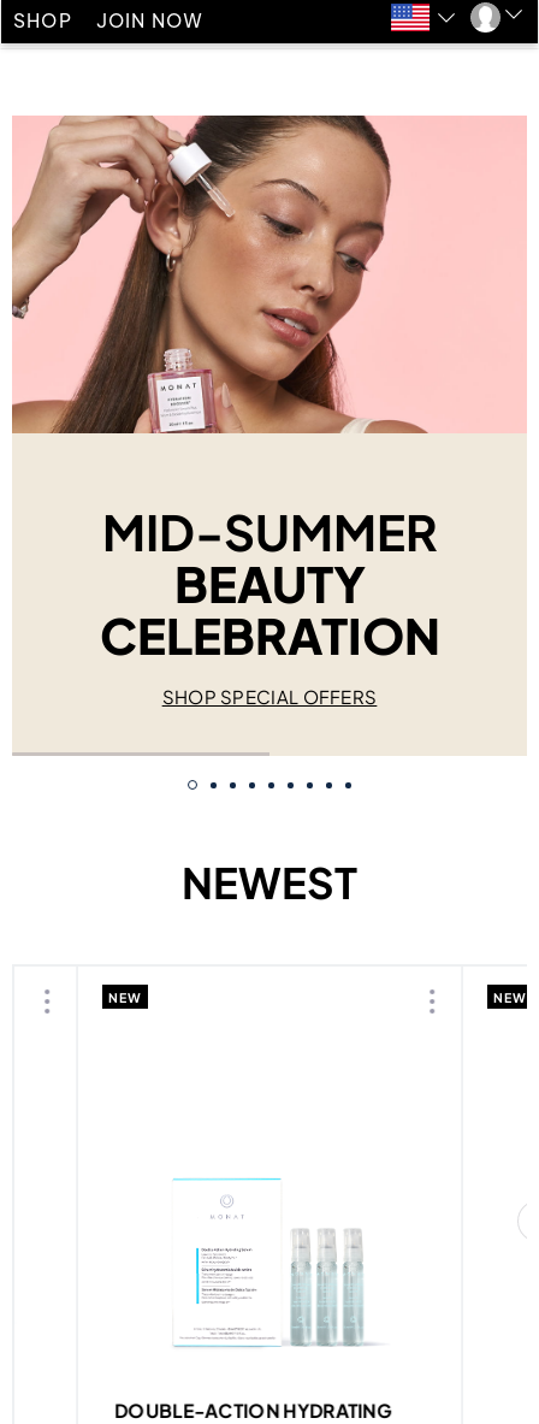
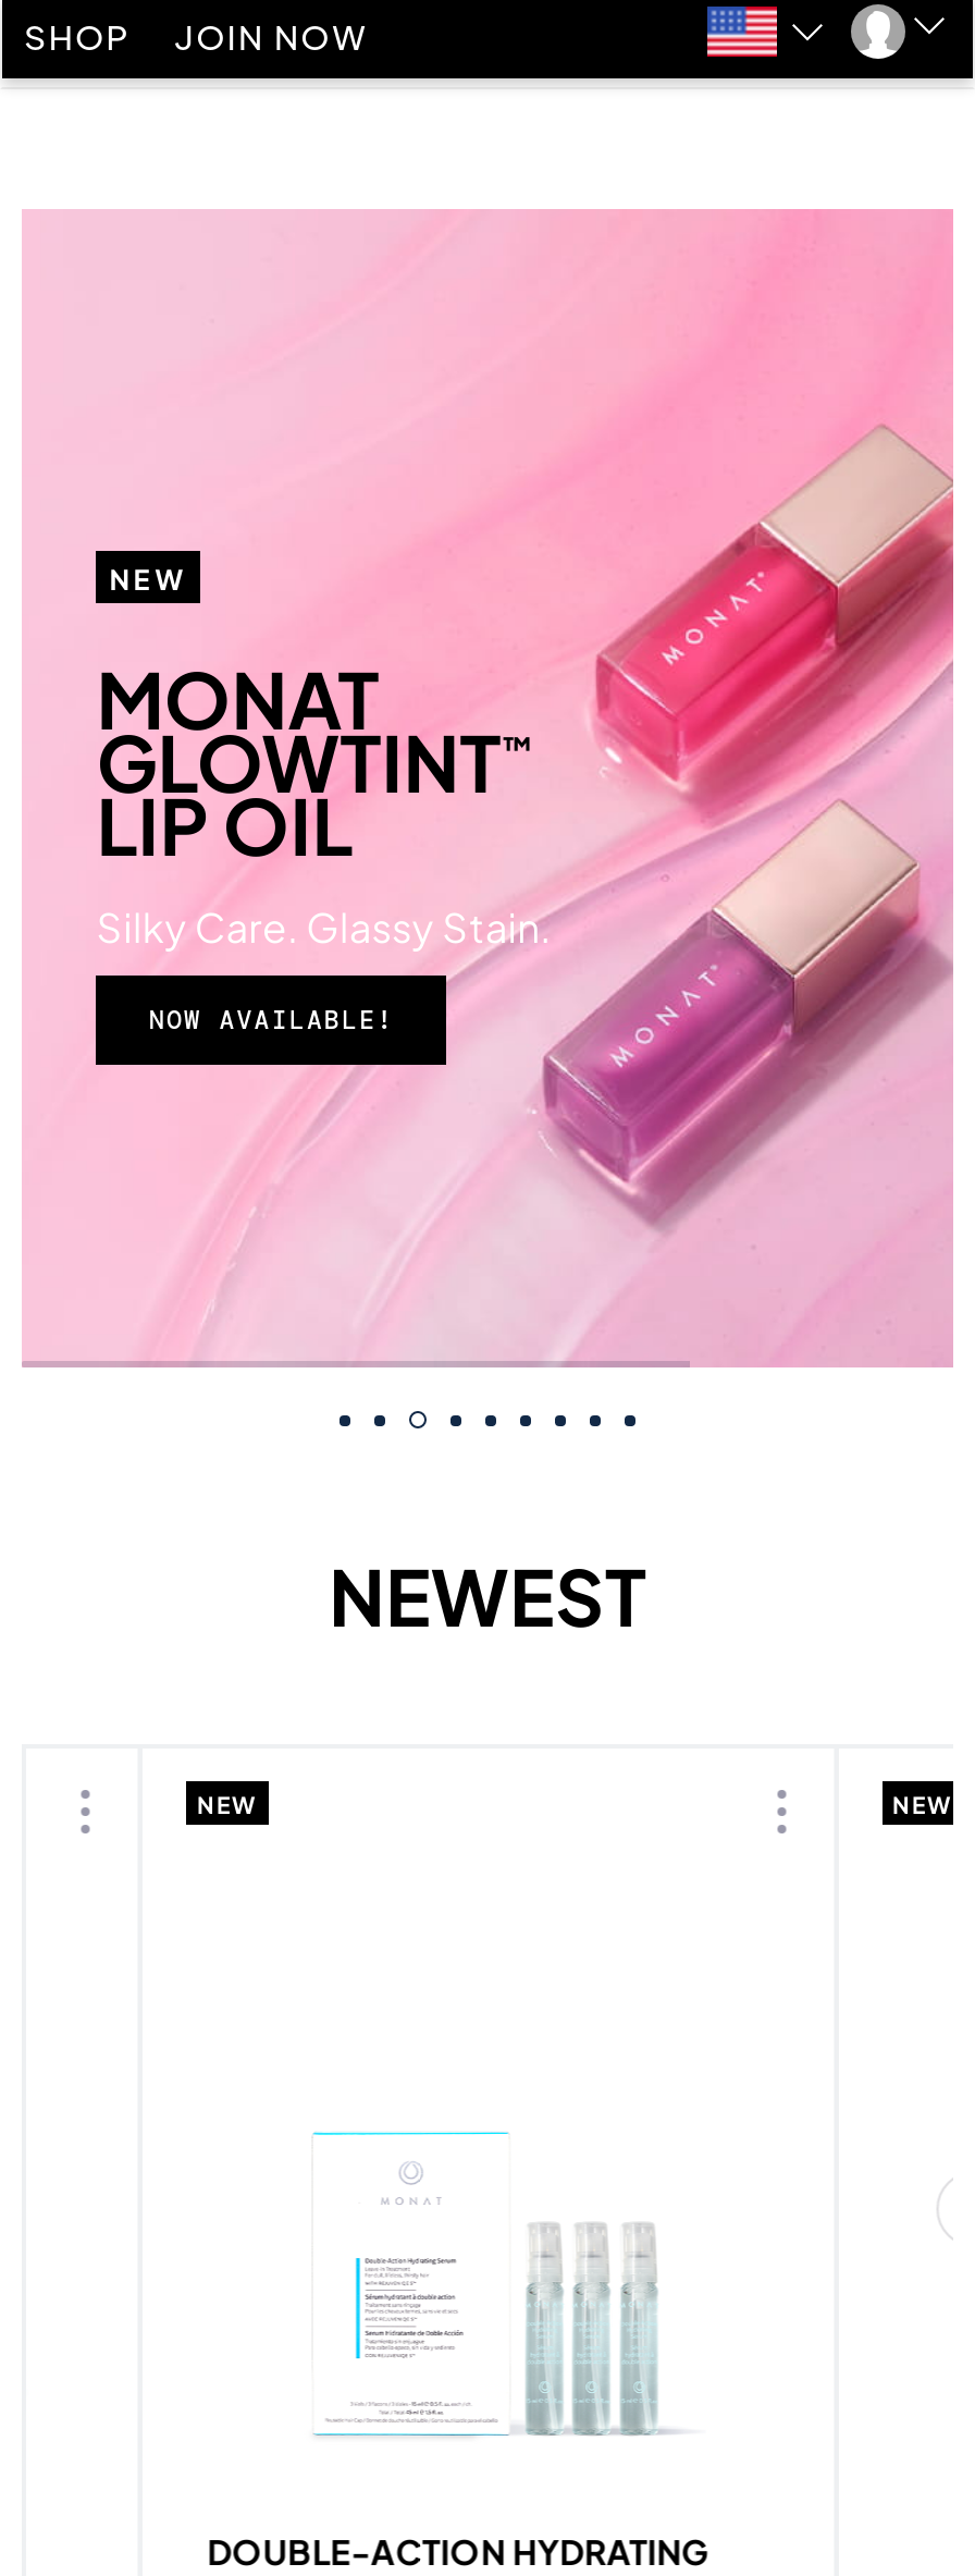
[11,114,526,755] [image] -> [22,209,953,1367] [image]
[99,501,440,708] MID-SUMMER | BEAUTY | CELEBRATION | SHOP SPECIAL OFFERS -> none

